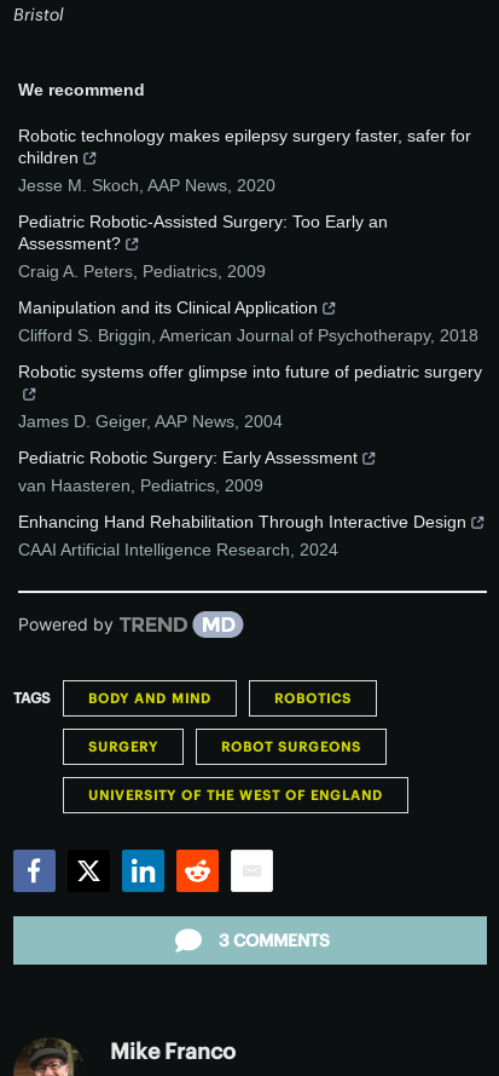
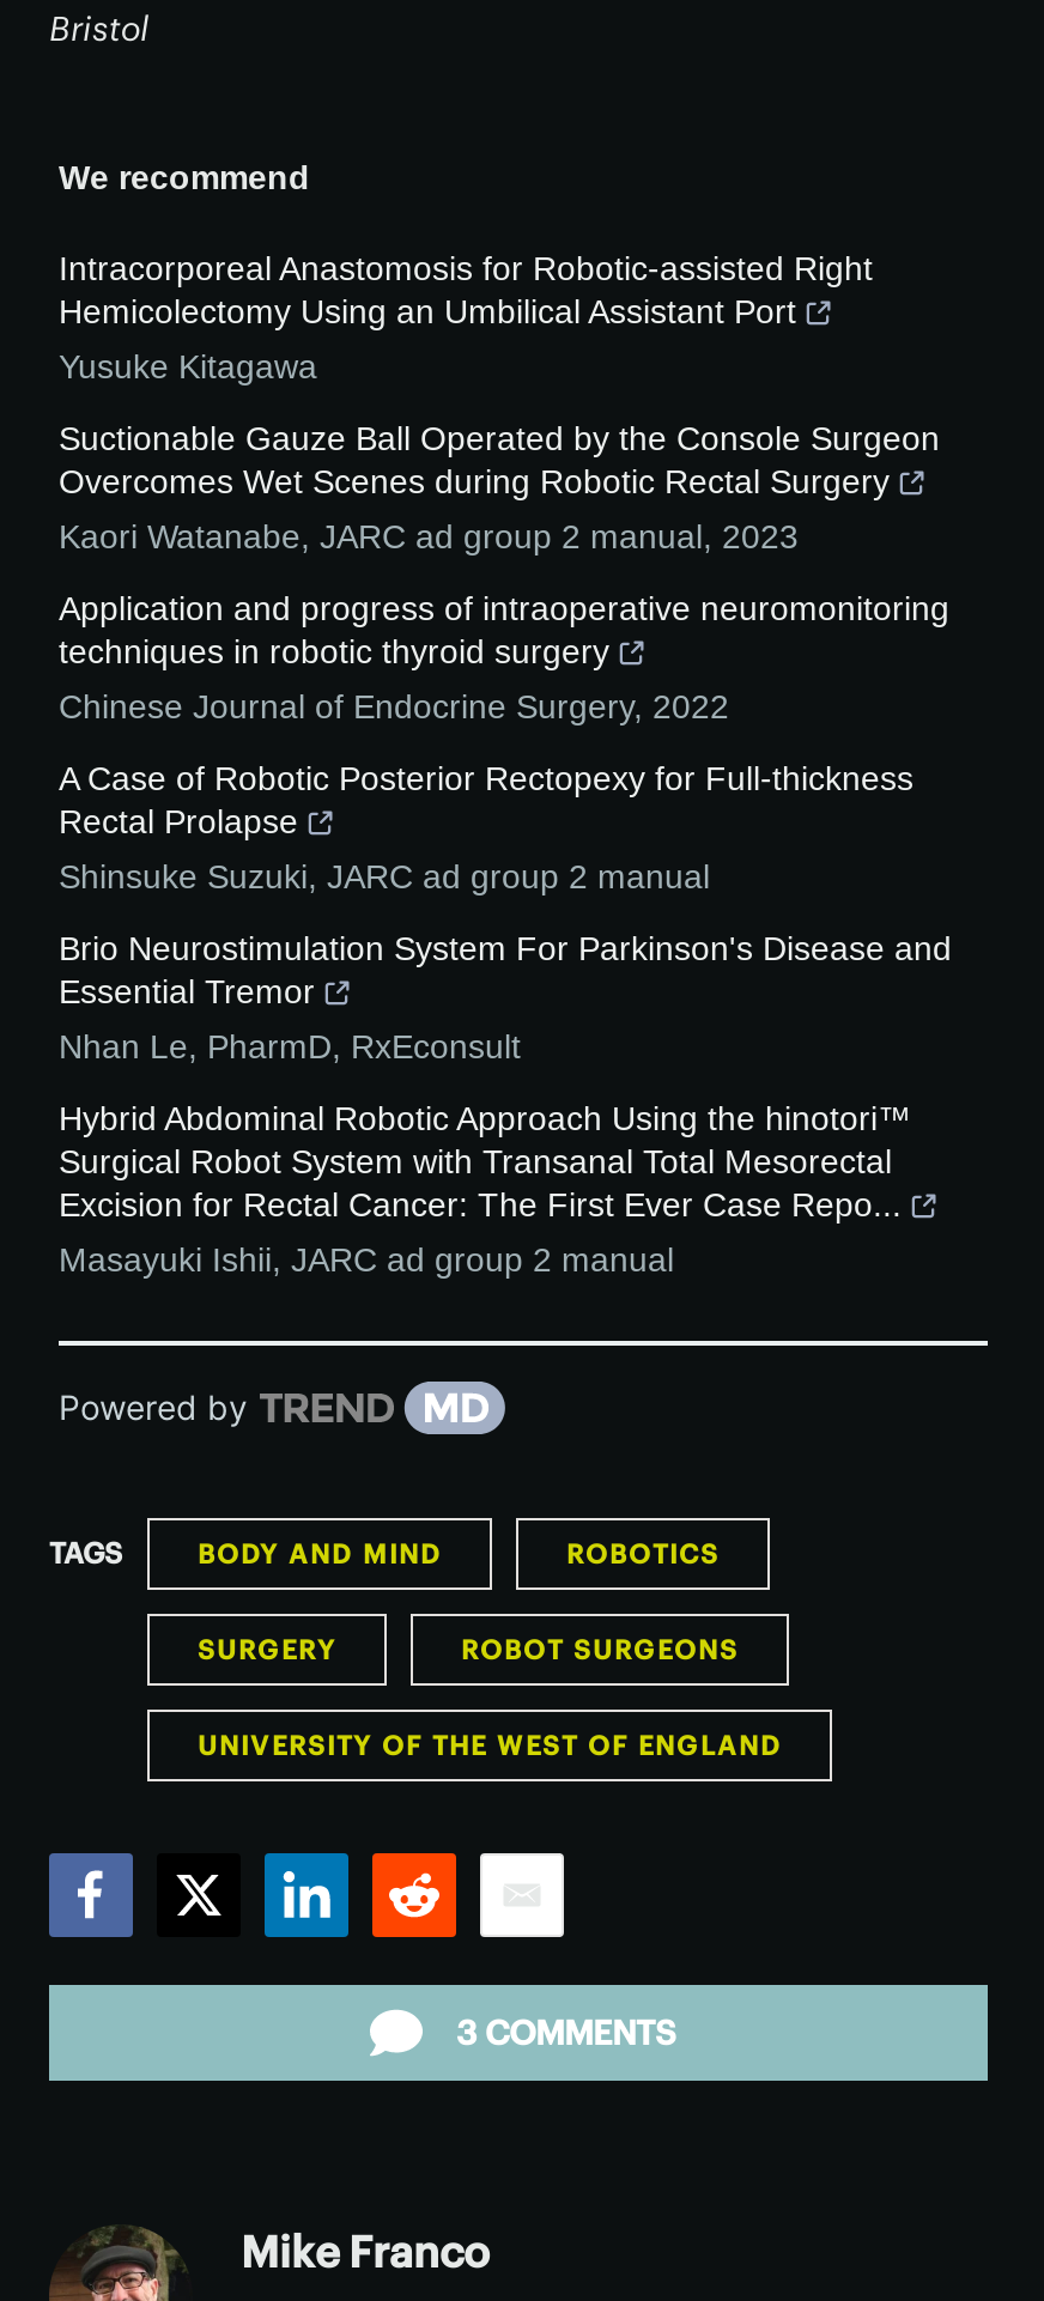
[18,126,482,559] Robotic technology makes epilepsy surgery faster, safer for | children | Jesse M. Skoch, AAP News, 2020 | Pediatric Robotic-Assisted Surgery: Too Early an | Assessment? | Craig A. Peters, Pediatrics, 2009 | Manipulation and its Clinical Application | Clifford S. Briggin, American Journal of Psychotherapy, 2018 | Robotic systems offer glimpse into future of pediatric surgery | James D. Geiger, AAP News, 2004 | Pediatric Robotic Surgery: Early Assessment | van Haasteren, Pediatrics, 2009 | Enhancing Hand Rehabilitation Through Interactive Design | CAAI Artificial Intelligence Research, 2024 -> [59,249,952,1279] Intracorporeal Anastomosis for Robotic-assisted Right | Hemicolectomy Using an Umbilical Assistant Port | Yusuke Kitagawa | Suctionable Gauze Ball Operated by the Console Surgeon | Overcomes Wet Scenes during Robotic Rectal Surgery | Kaori Watanabe, JARC ad group 2 manual, 2023 | Application and progress of intraoperative neuromonitoring | techniques in robotic thyroid surgery | Chinese Journal of Endocrine Surgery, 2022 | A Case of Robotic Posterior Rectopexy for Full-thickness | Rectal Prolapse | Shinsuke Suzuki, JARC ad group 2 manual | Brio Neurostimulation System For Parkinson's Disease and | Essential Tremor | Nhan Le, PharmD, RxEconsult | Hybrid Abdominal Robotic Approach Using the hinotori™ | Surgical Robot System with Transanal Total Mesorectal | Excision for Rectal Cancer: The First Ever Case Repo... | Masayuki Ishii, JARC ad group 2 manual

